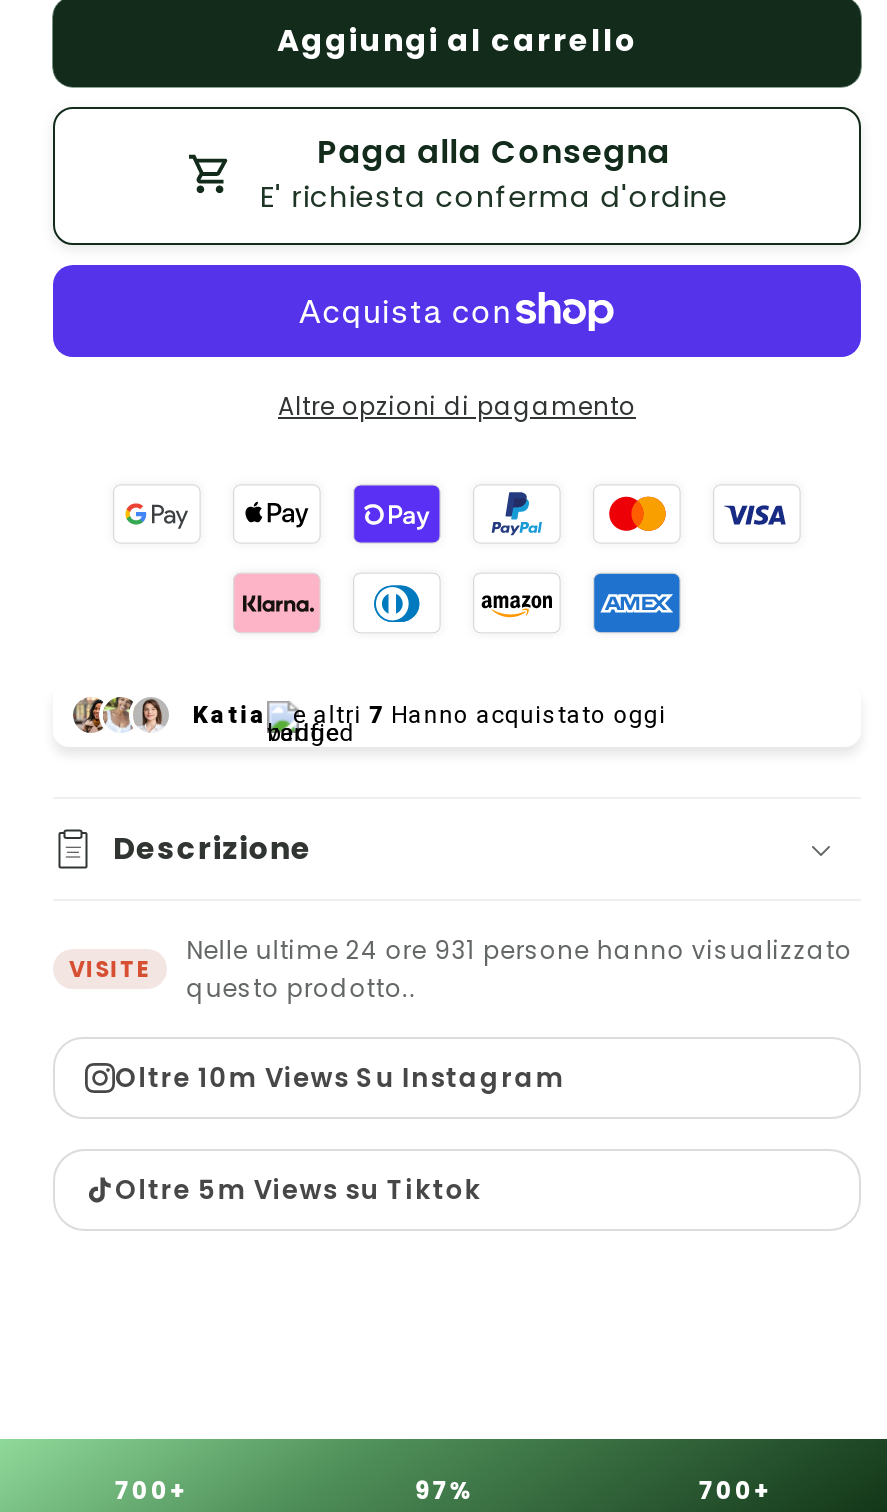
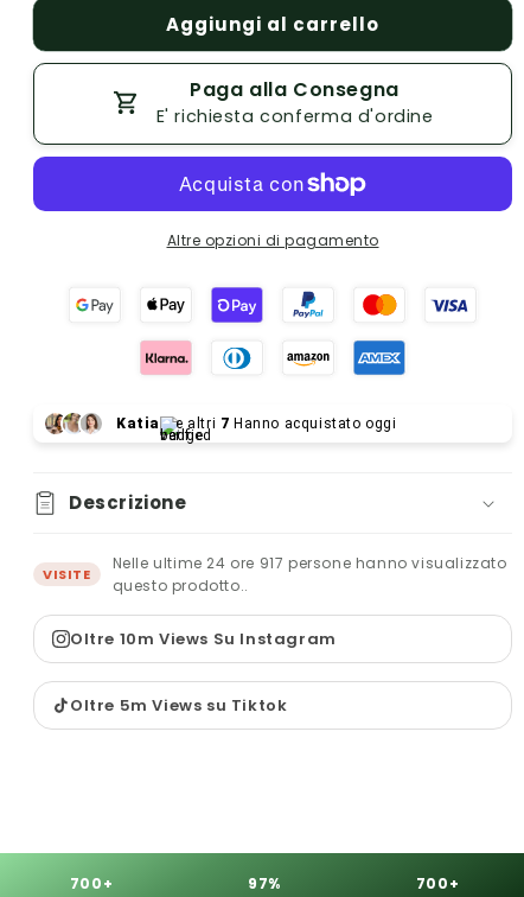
[186,932,852,966] Nelle ultime 24 ore 931 persone hanno visualizzato -> [112,553,507,573] Nelle ultime 24 ore 917 persone hanno visualizzato

